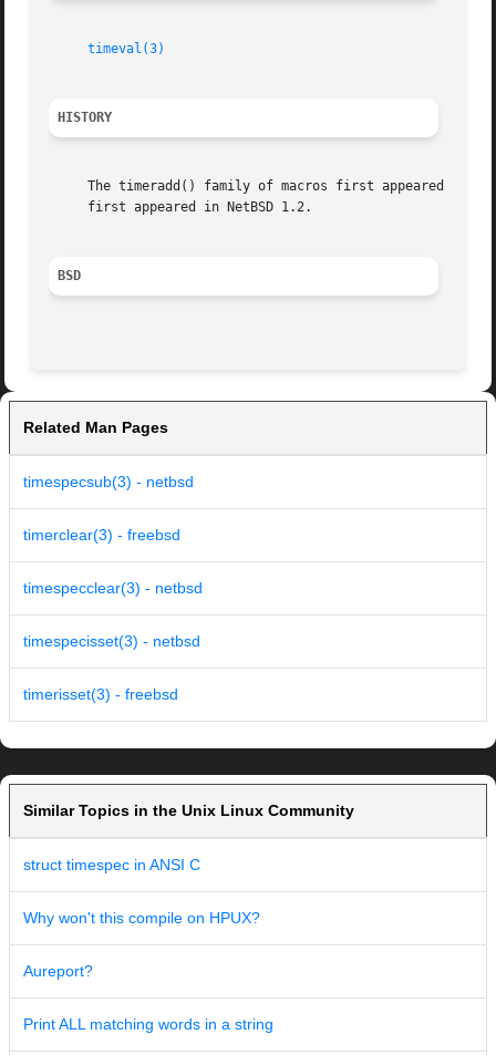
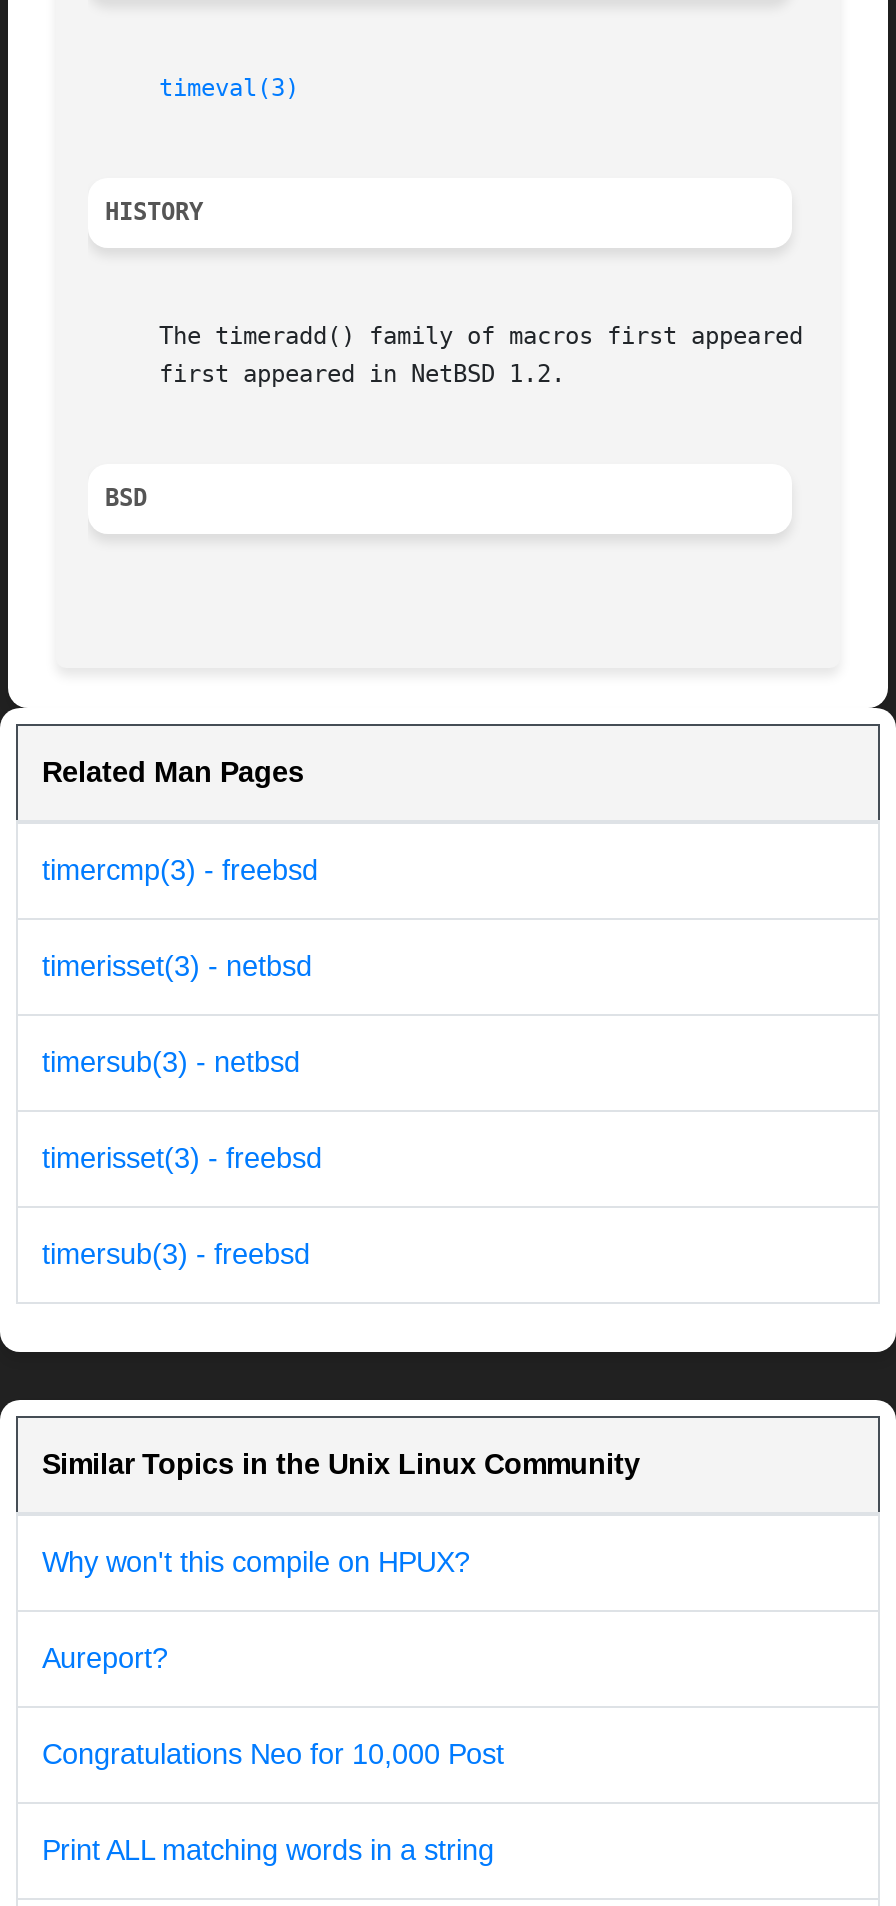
[23,473,203,650] timespecsub(3) - netbsd | timerclear(3) - freebsd | timespecclear(3) - netbsd | timespecisset(3) - netbsd -> [42,855,318,1079] timercmp(3) - freebsd | timerisset(3) - netbsd | timersub(3) - netbsd
moved [23,686,178,703] -> [42,1143,322,1175]: timerisset(3) - freebsd
none -> [42,1239,310,1271] timersub(3) - freebsd
[23,856,200,874] struct timespec in ANSI C -> none
moved [23,909,260,980] -> [42,1547,470,1675]: Why won't this compile on HPUX? | Aureport?
none -> [42,1739,504,1771] Congratulations Neo for 10,000 Post

